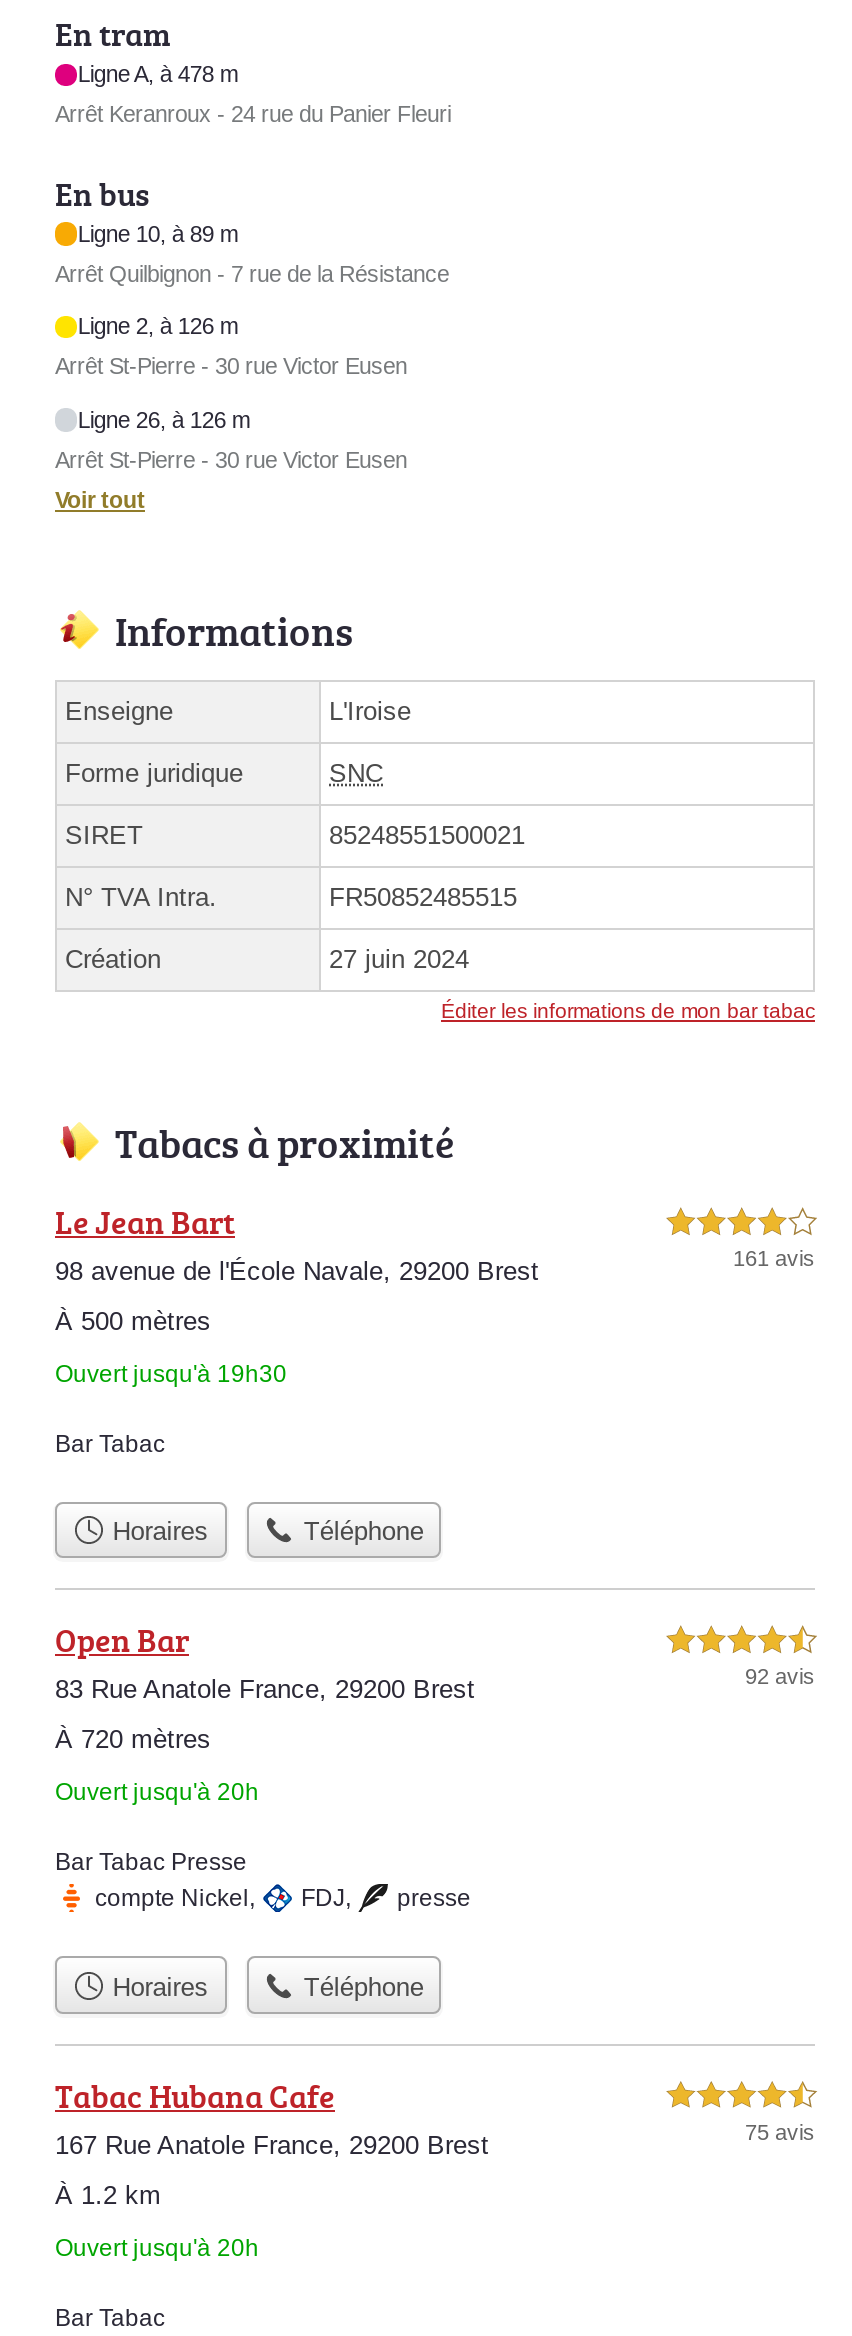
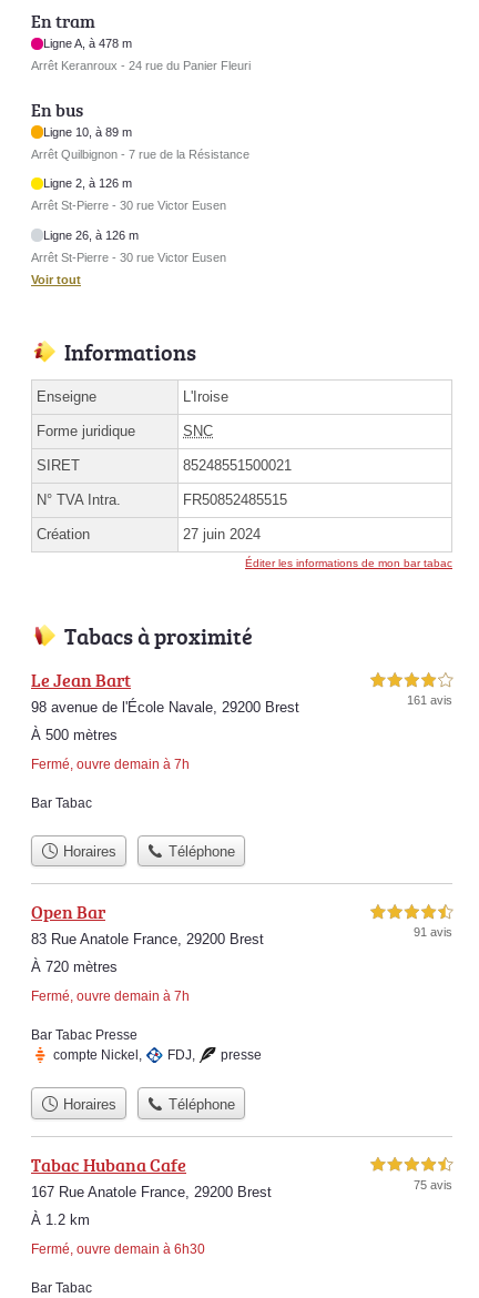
[55,1360,287,1388] Ouvert jusqu'à 19h30 -> [31,757,190,772] Fermé, ouvre demain à 7h
[745,1665,815,1689] 92 avis -> [414,926,452,939] 91 avis
[55,1779,259,1807] Ouvert jusqu'à 20h -> [31,989,190,1004] Fermé, ouvre demain à 7h
[55,2233,259,2261] Ouvert jusqu'à 20h -> [31,1241,205,1257] Fermé, ouvre demain à 6h30

